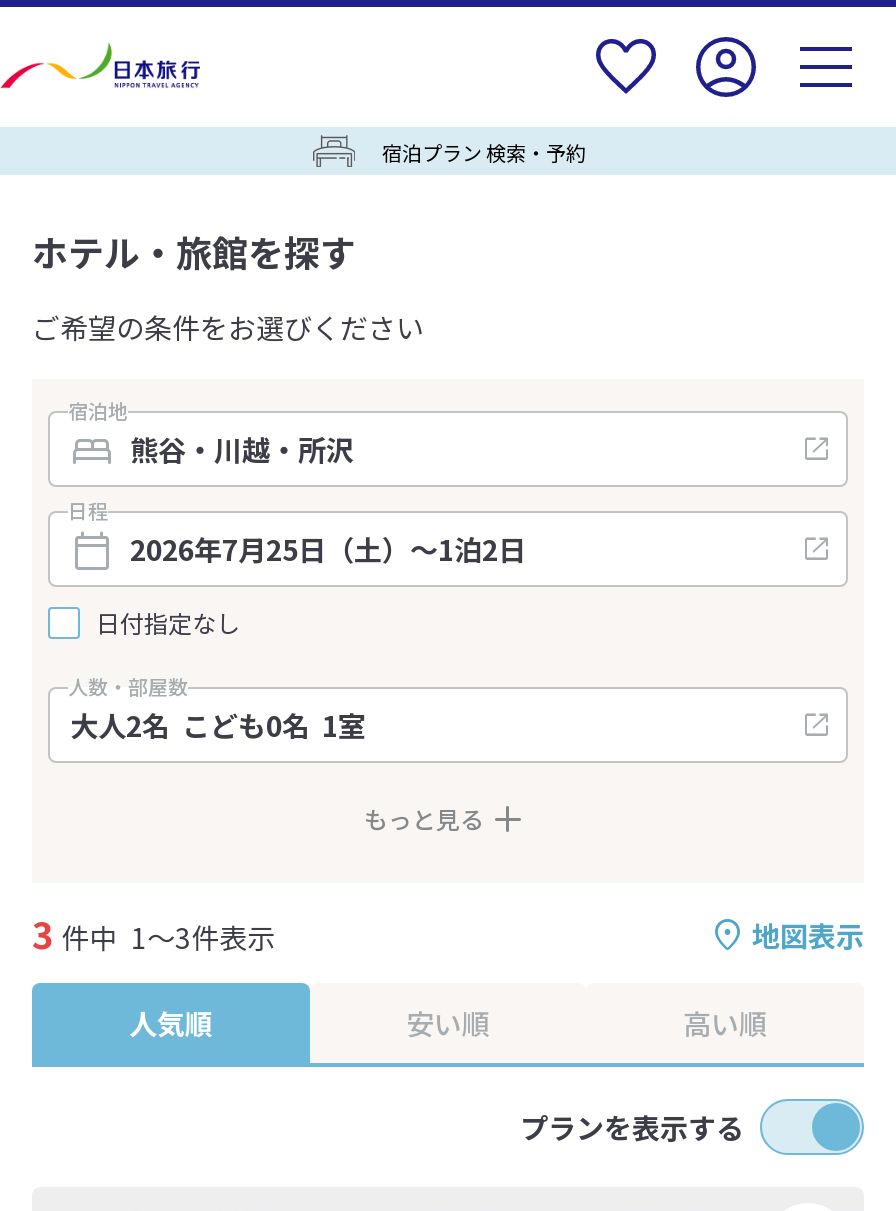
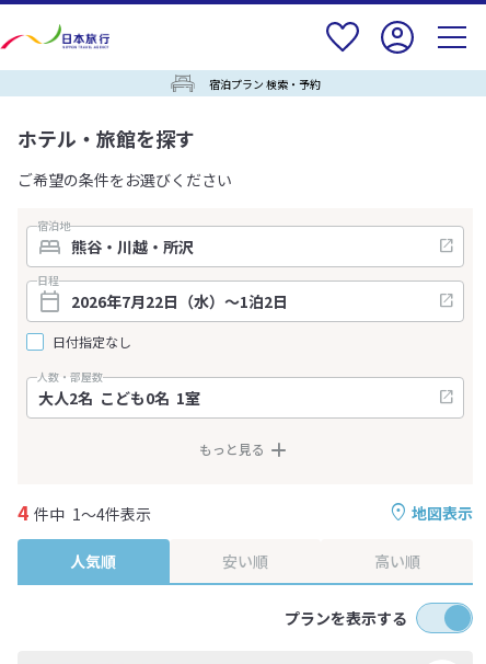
[32,907,275,959] 3 件中 1～3件表示 -> [18,497,151,526] 4 件中 1～4件表示

